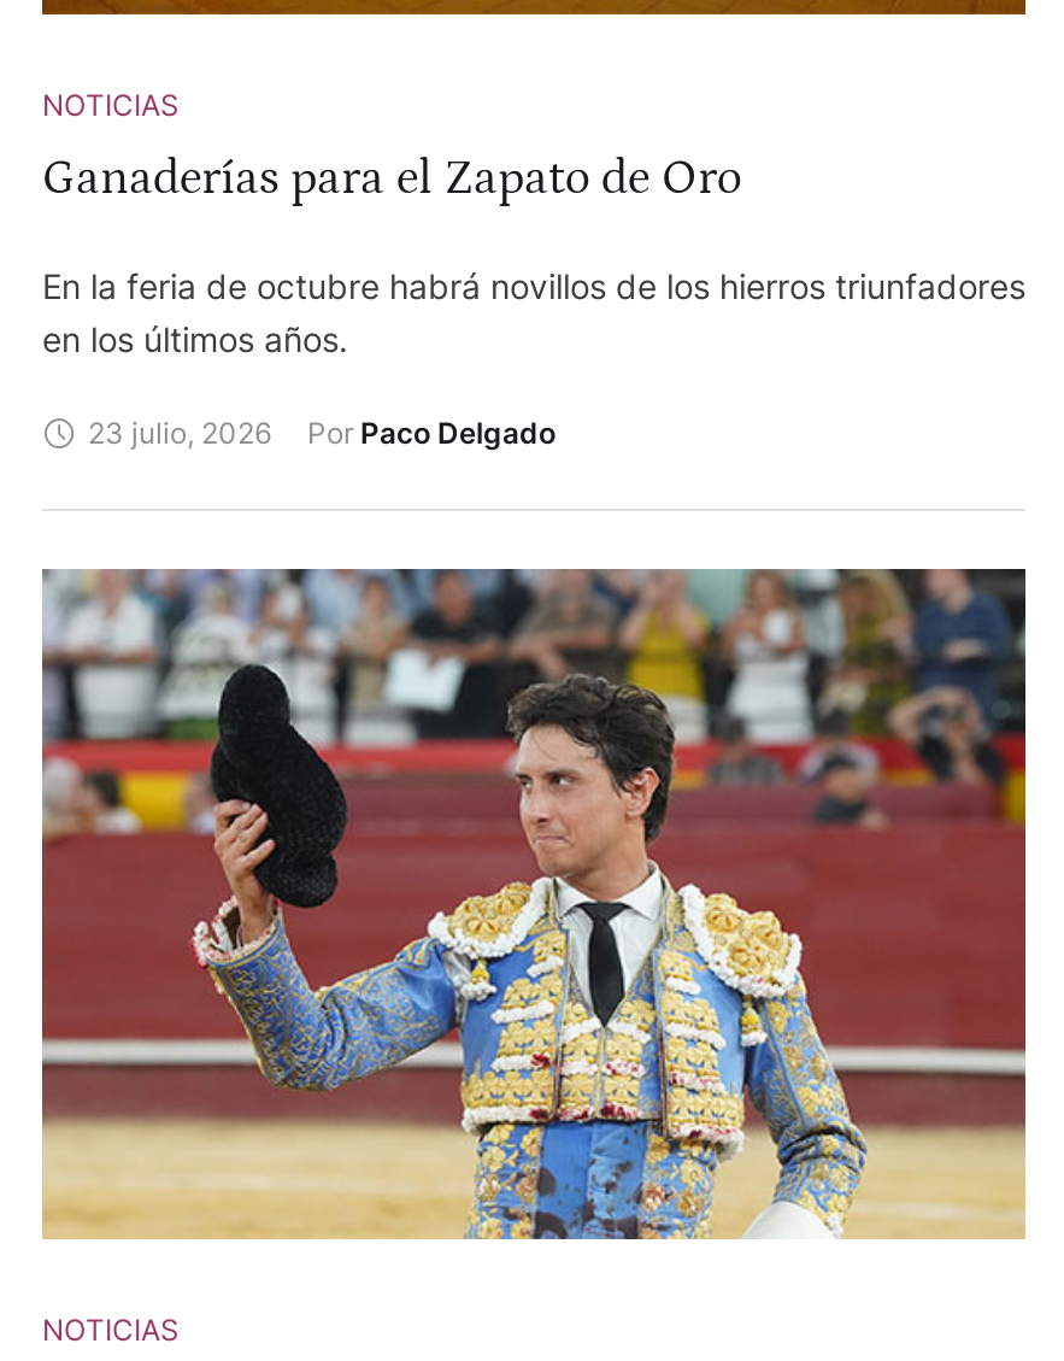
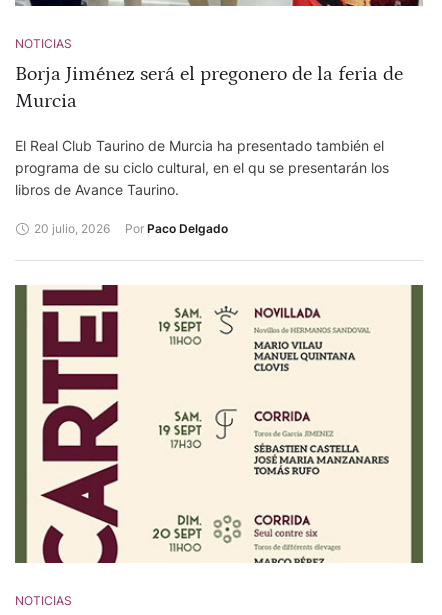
[42,153,741,206] Ganaderías para el Zapato de Oro -> [15,63,403,112] Borja Jiménez será el pregonero de la feria de | Murcia
[42,266,1025,360] En la feria de octubre habrá novillos de los hierros triunfadores | en los últimos años. -> [15,137,389,198] El Real Club Taurino de Murcia ha presentado también el | programa de su ciclo cultural, en el qu se presentarán los | libros de Avance Taurino.
[88,414,555,452] 23 julio, 2026 Por Paco Delgado -> [34,221,228,236] 20 julio, 2026 Por Paco Delgado
[40,567,1025,1242] [image] -> [14,284,424,564] [image]

